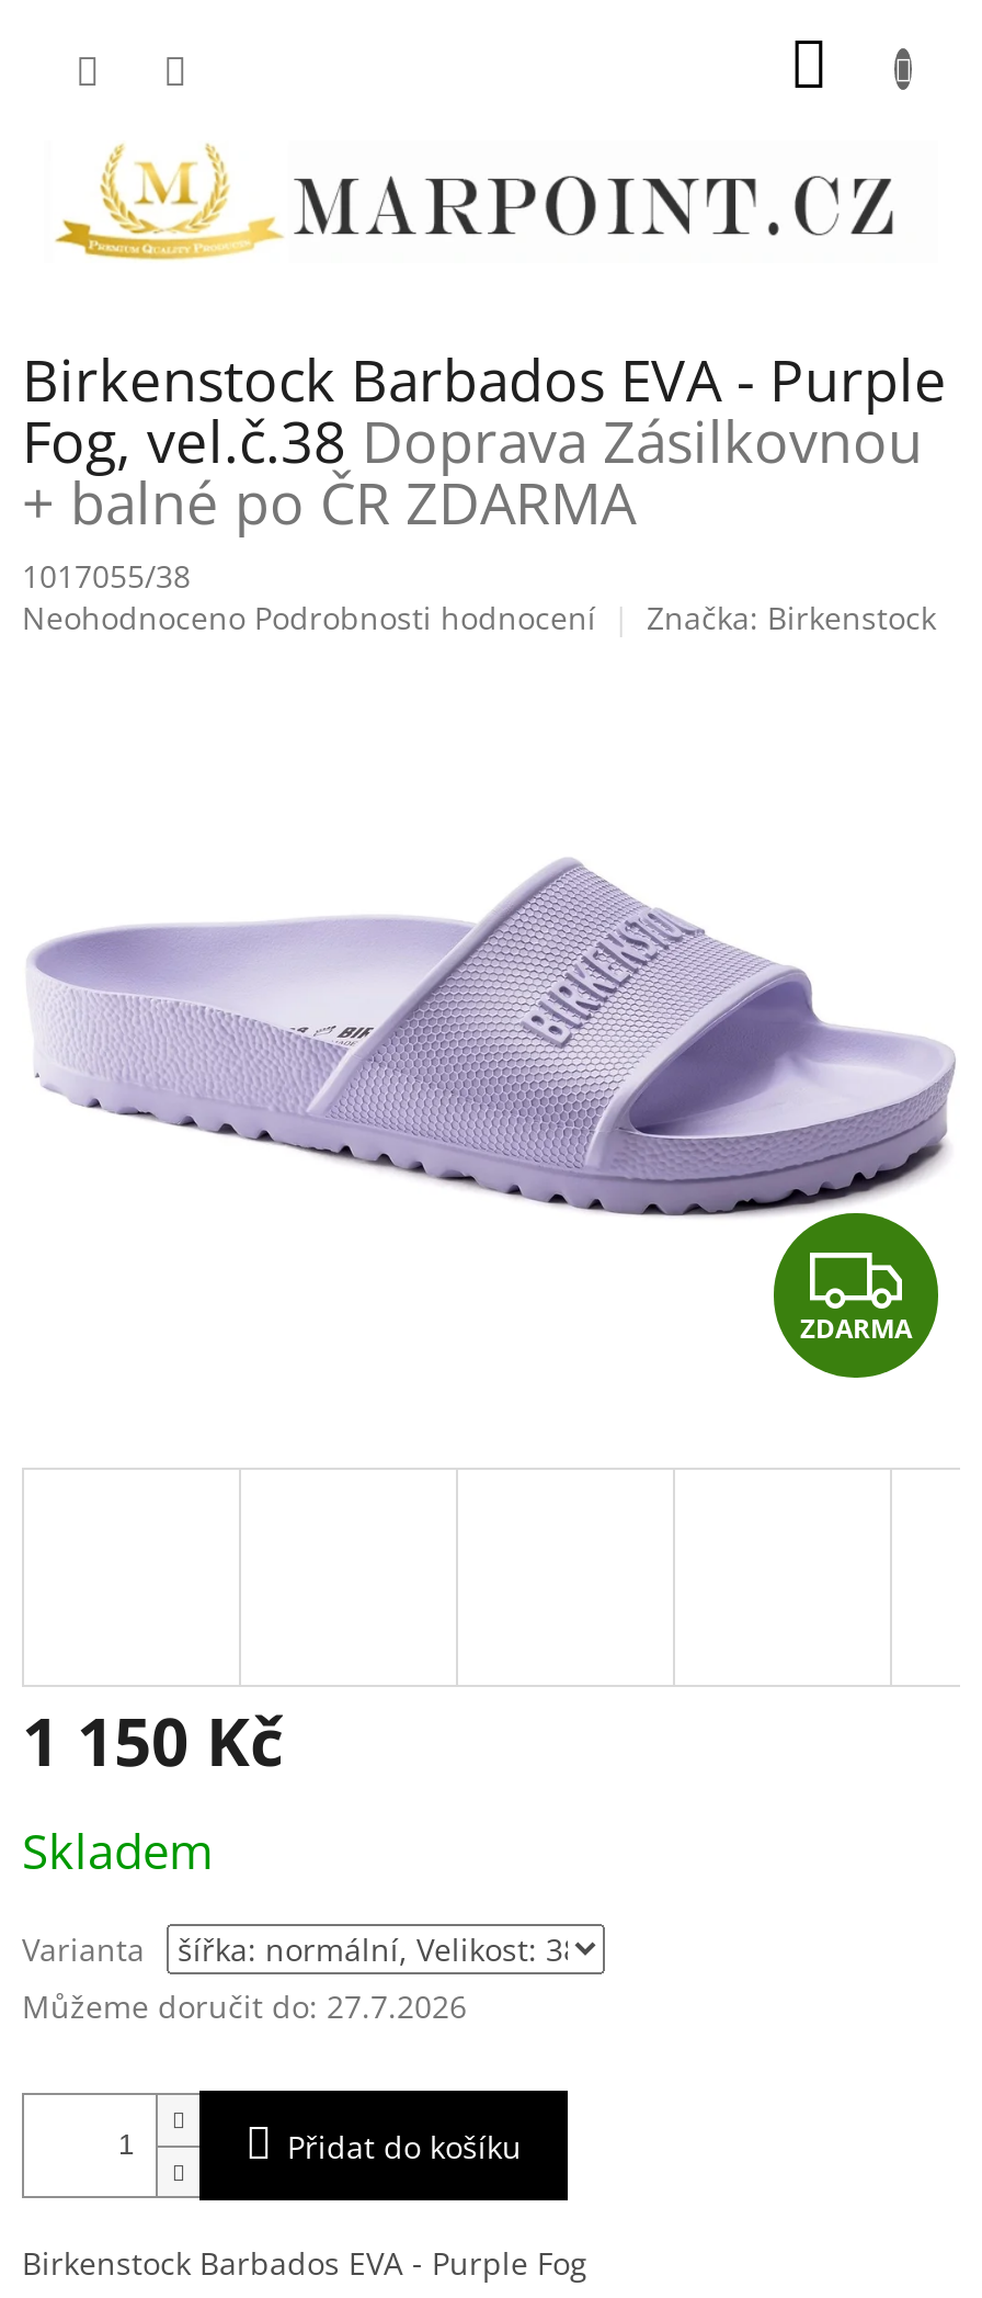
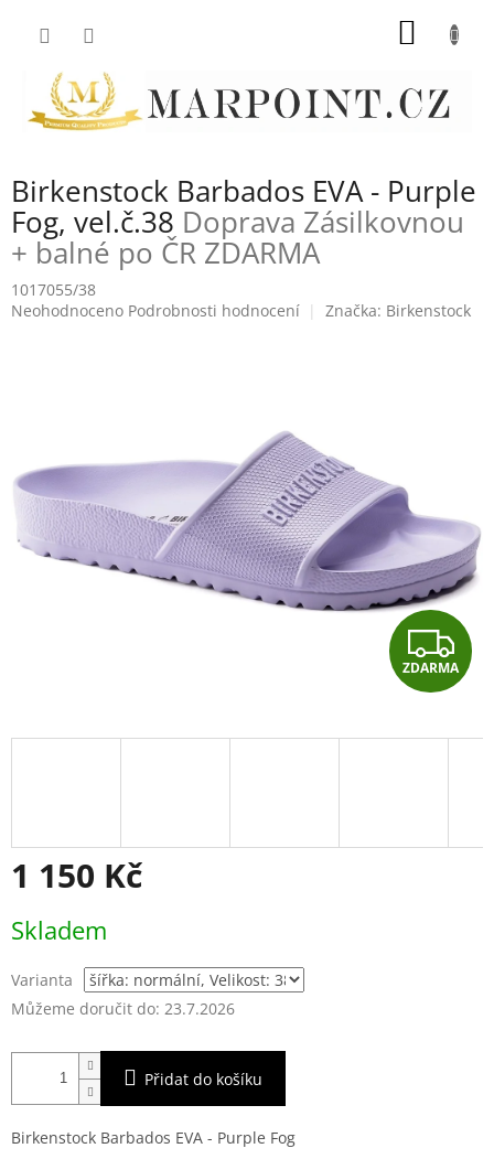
[22,1985,467,2026] Můžeme doručit do: 27.7.2026 -> [11,998,235,1019] Můžeme doručit do: 23.7.2026

